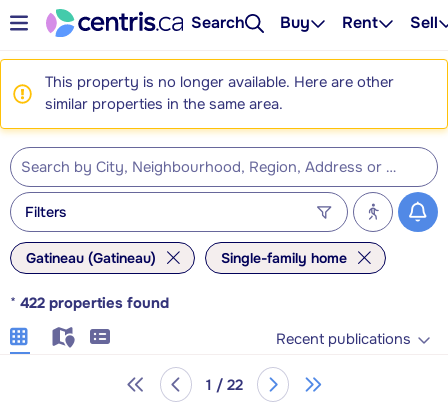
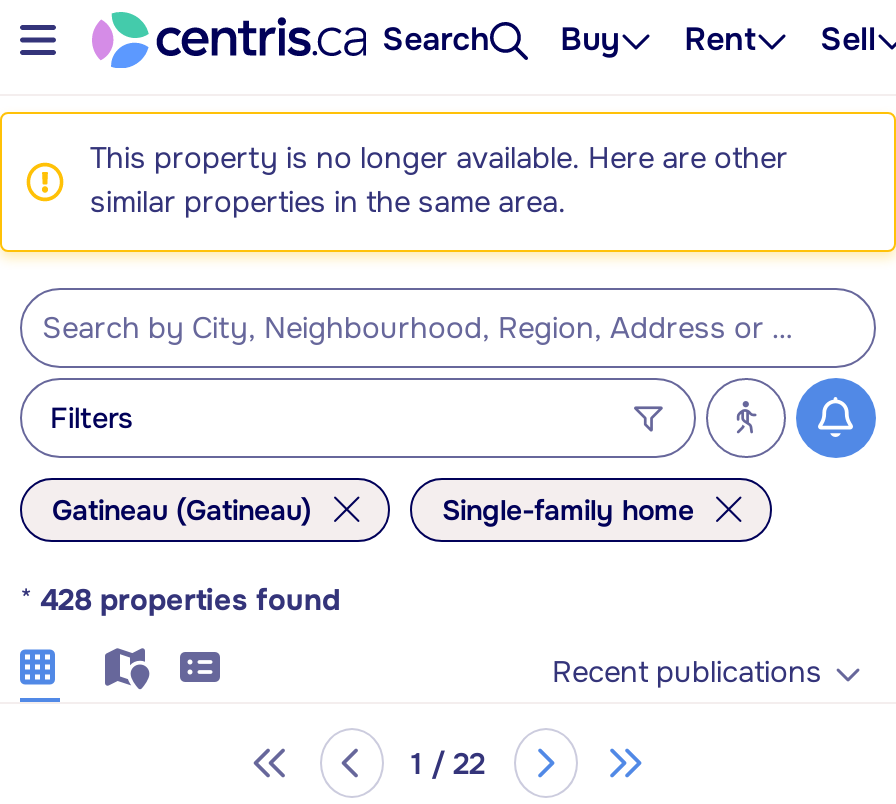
[10,294,169,313] * 422 properties found -> [20,582,340,620] * 428 properties found

